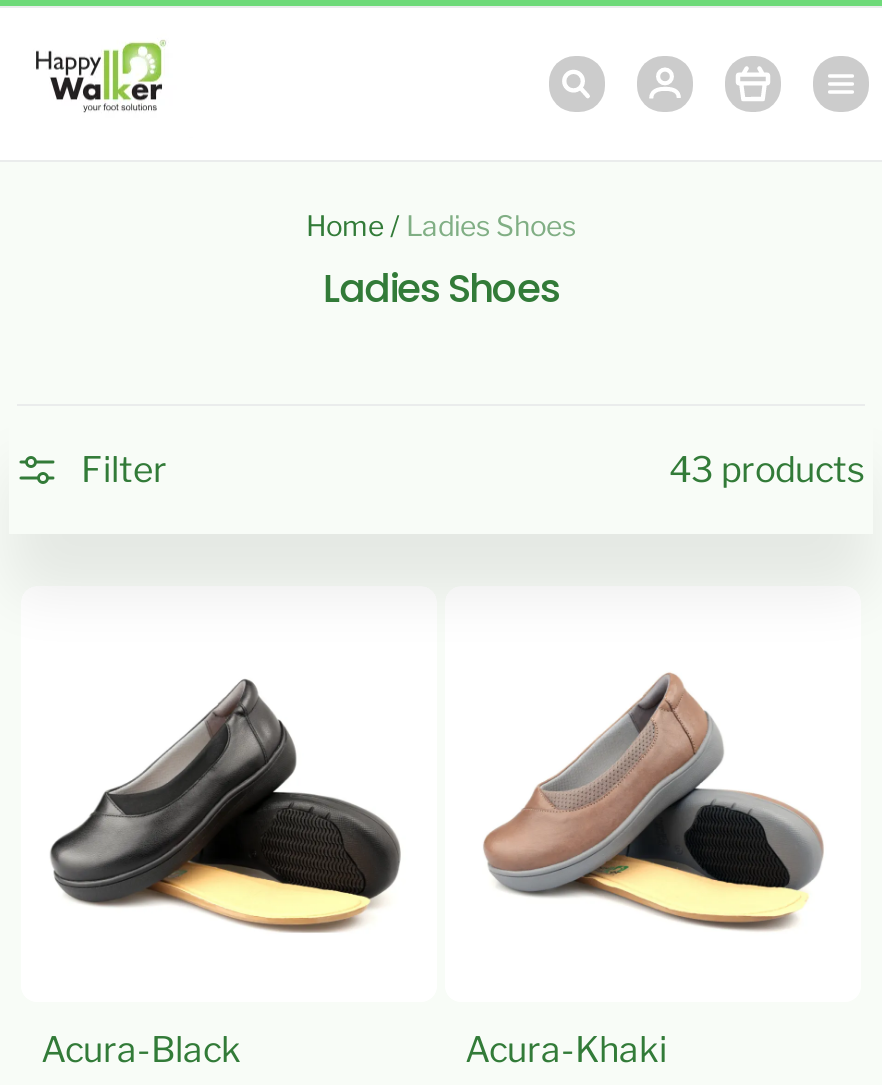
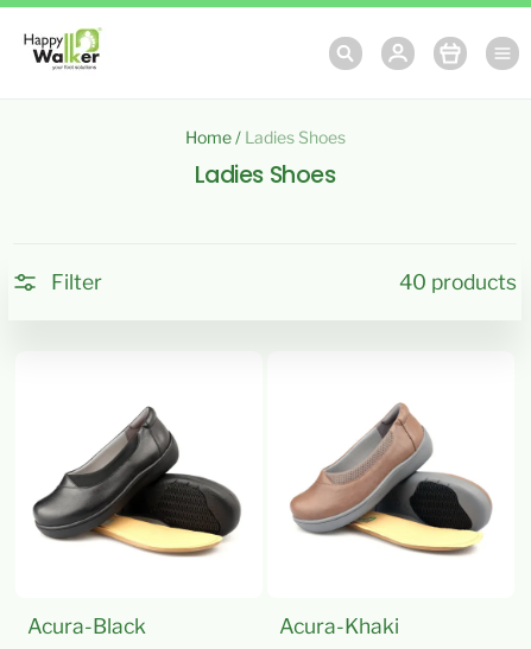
[669,448,865,490] 43 products -> [399,270,517,294] 40 products

